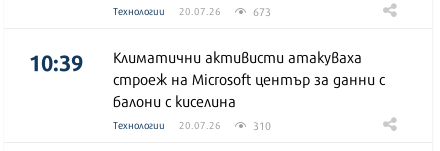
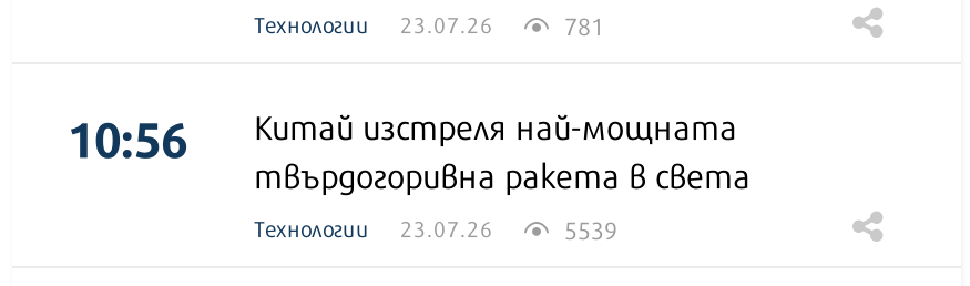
[179,3,271,19] 20.07.26 | 673 -> [400,6,604,42] 23.07.26 | 781
[29,43,385,111] 10:39 | Климатични активисти атакуваха | строеж на Microsoft център за данни с | балони с киселина -> [68,95,751,197] 10:56 | Китай изстреля най-мощната | твърдогоривна ракета в света
[179,117,271,133] 20.07.26 | 310 -> [400,210,617,246] 23.07.26 | 5539

